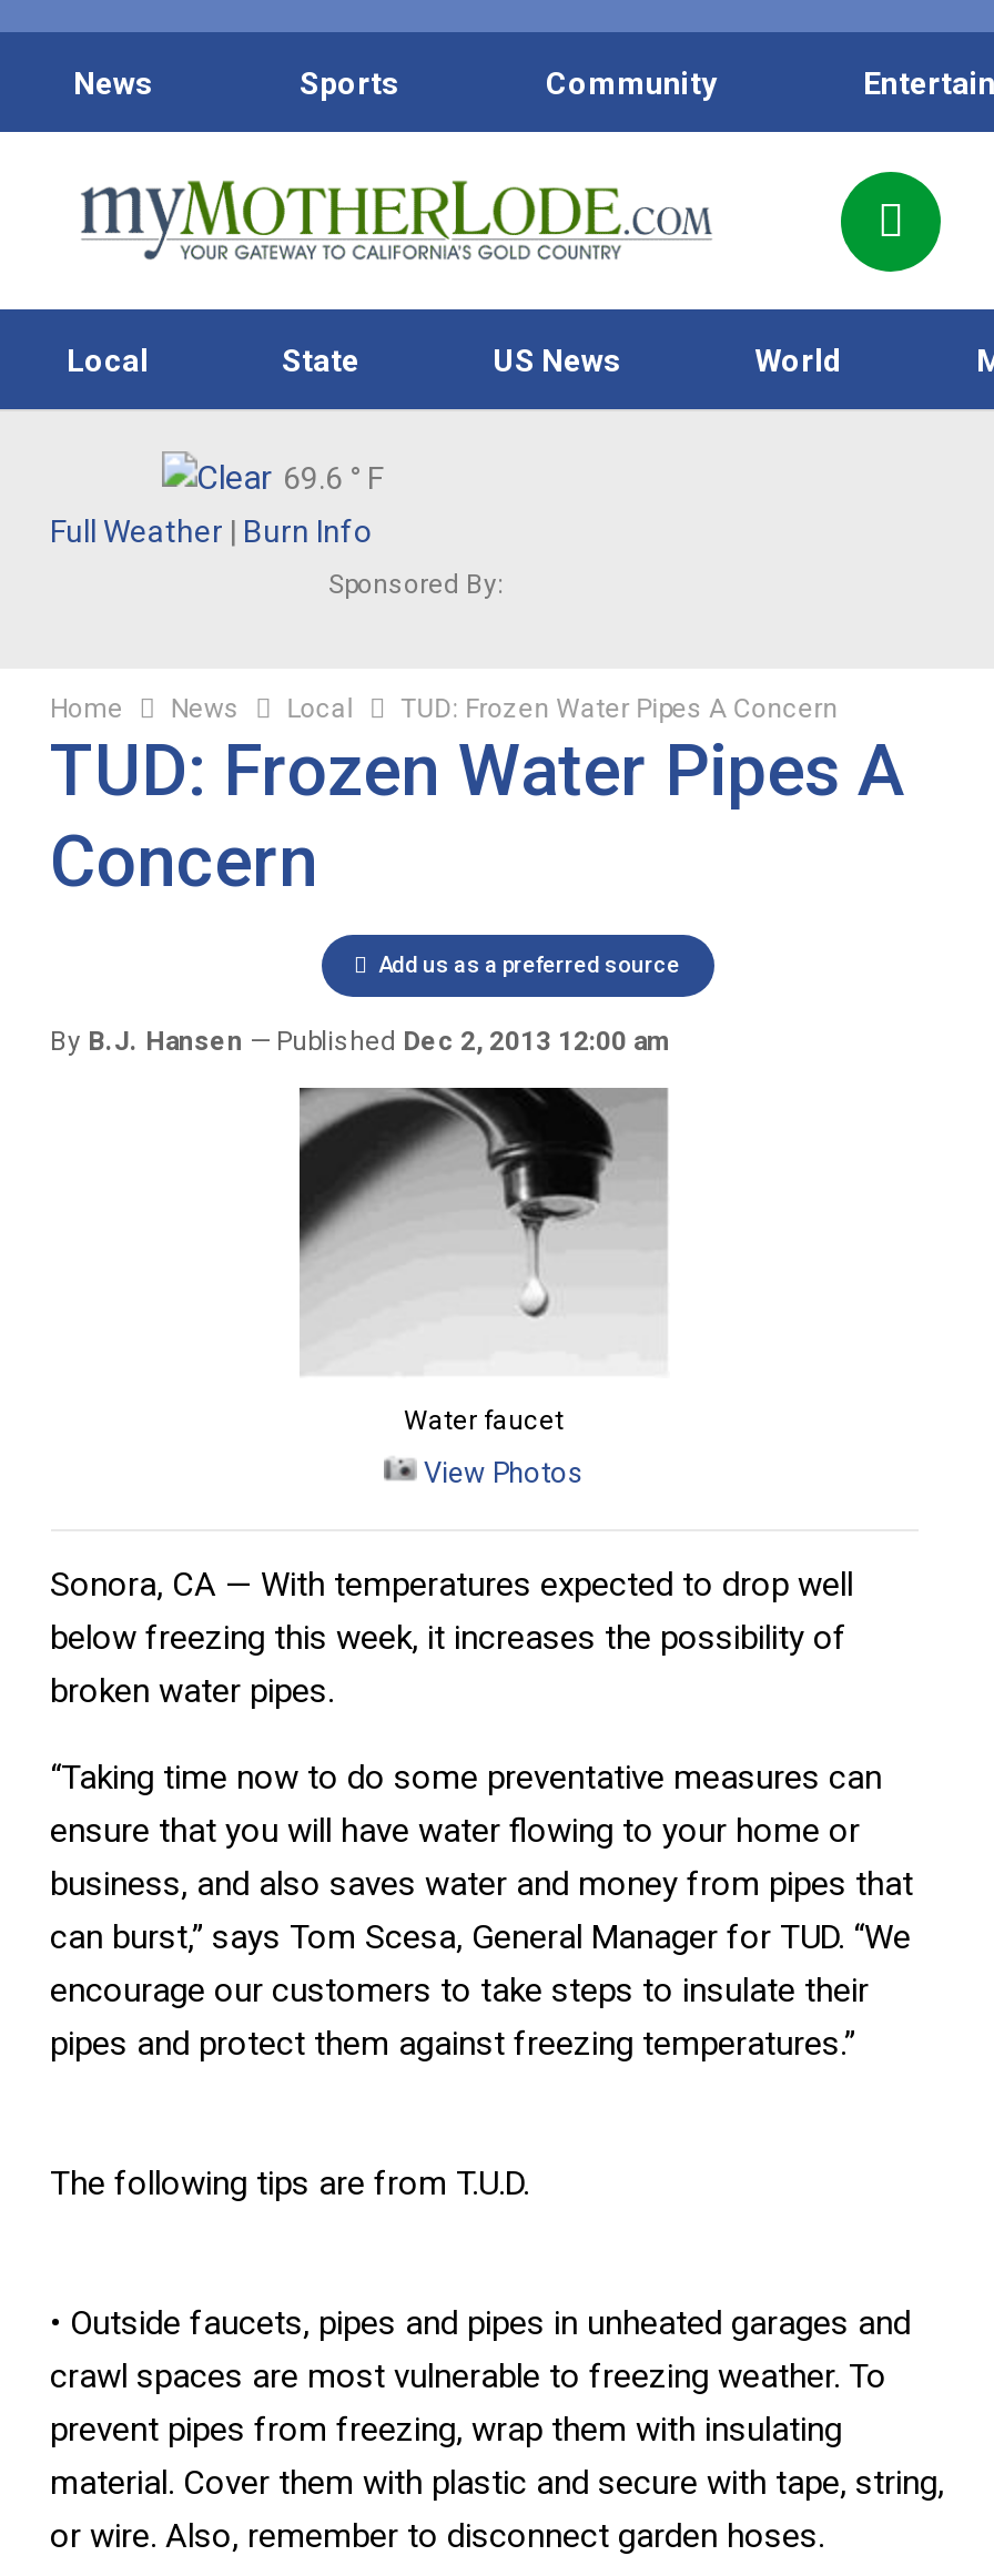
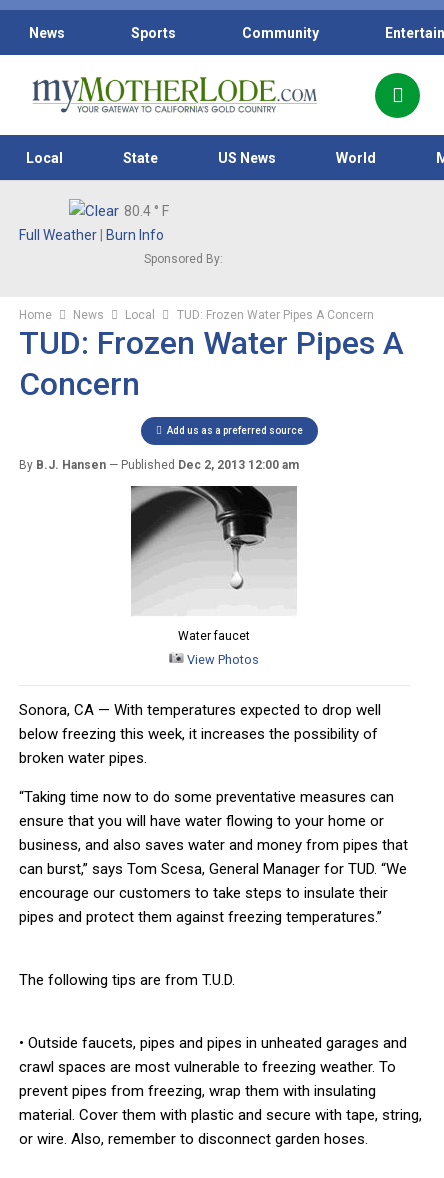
[283,460,383,496] 69.6 ° F -> [123,203,168,219] 80.4 ° F

